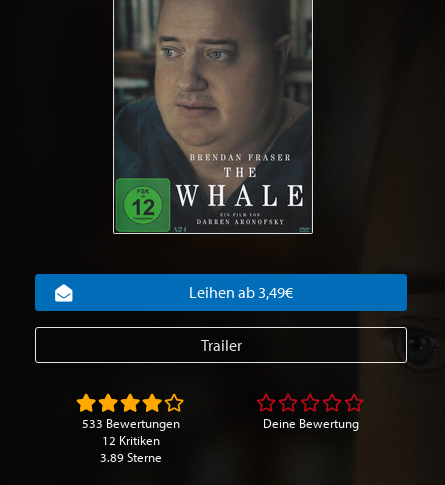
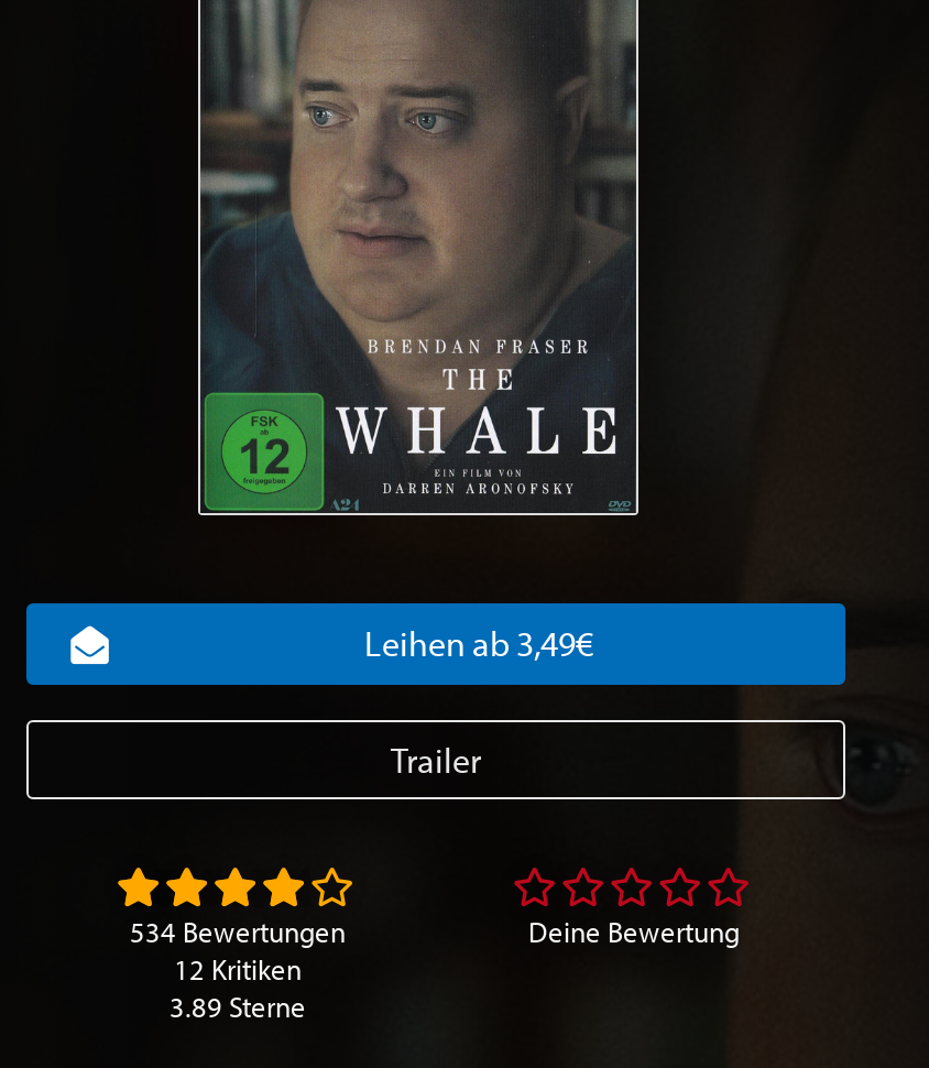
[82,415,180,431] 533 Bewertungen -> [130,914,346,949] 534 Bewertungen

